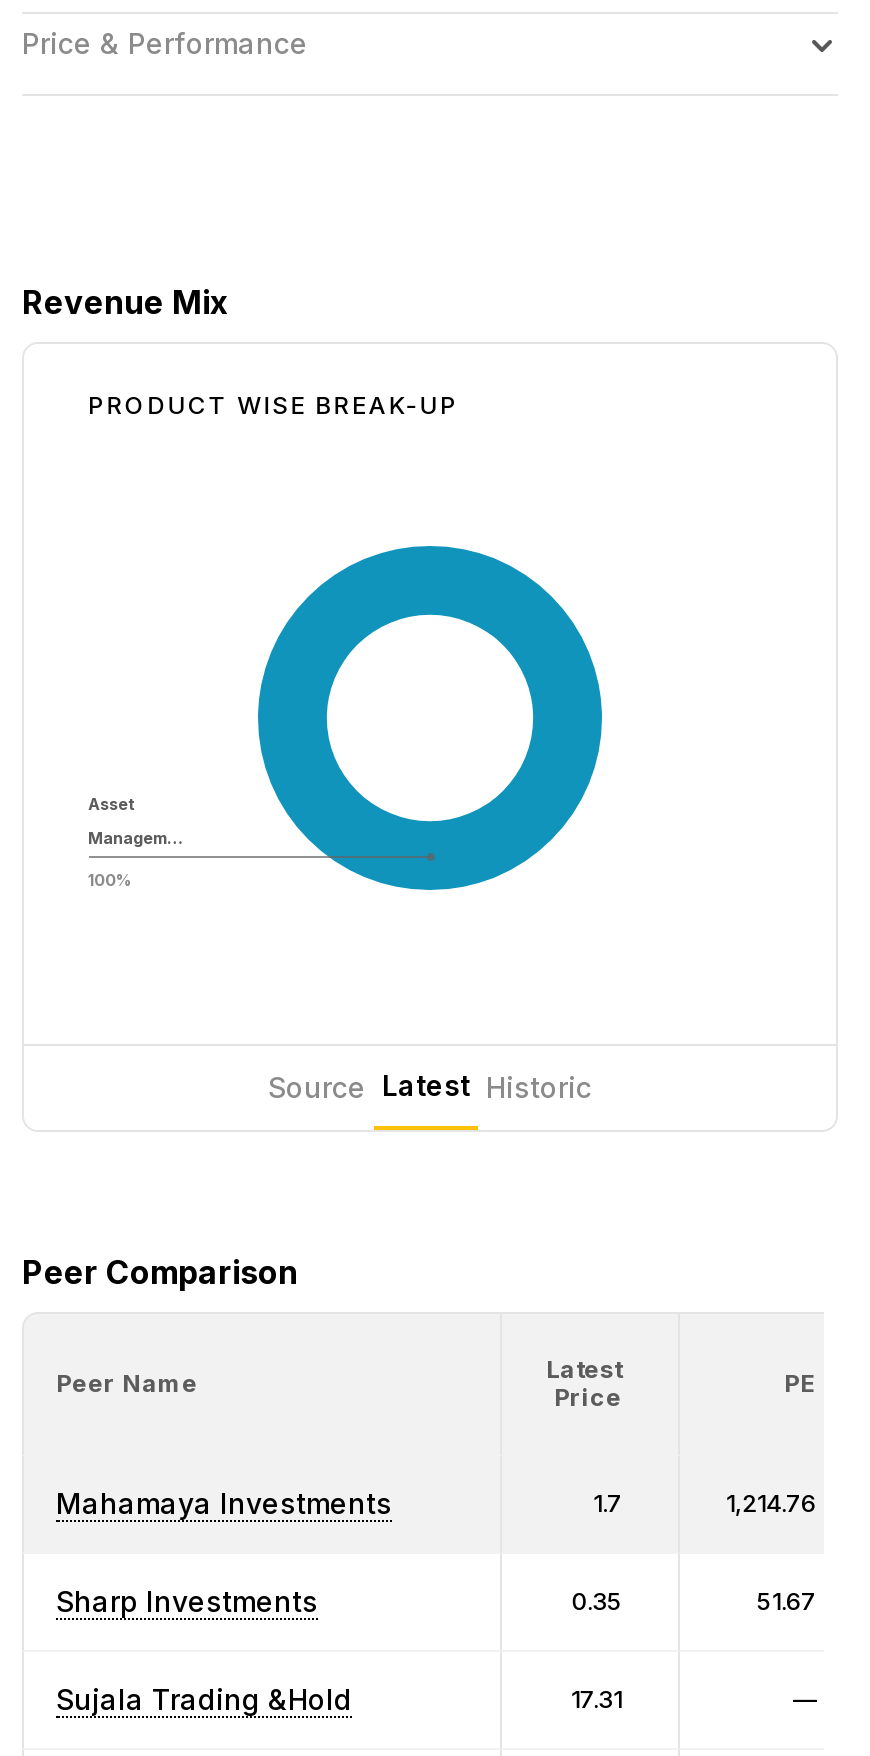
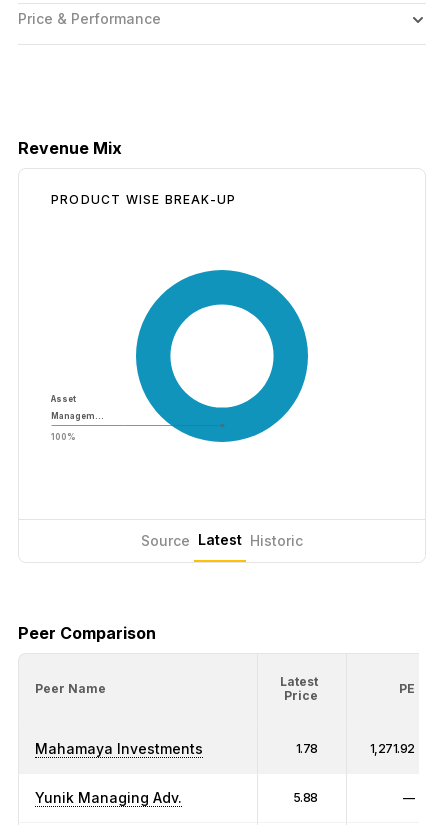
[56,1488,816,1716] 1.7 | 1,214.76 | Sharp Investments | 0.35 | 51.67 | Sujala Trading &Hold | 17.31 -> [35,741,415,806] 1.78 | 1,271.92 | Yunik Managing Adv. | 5.88

